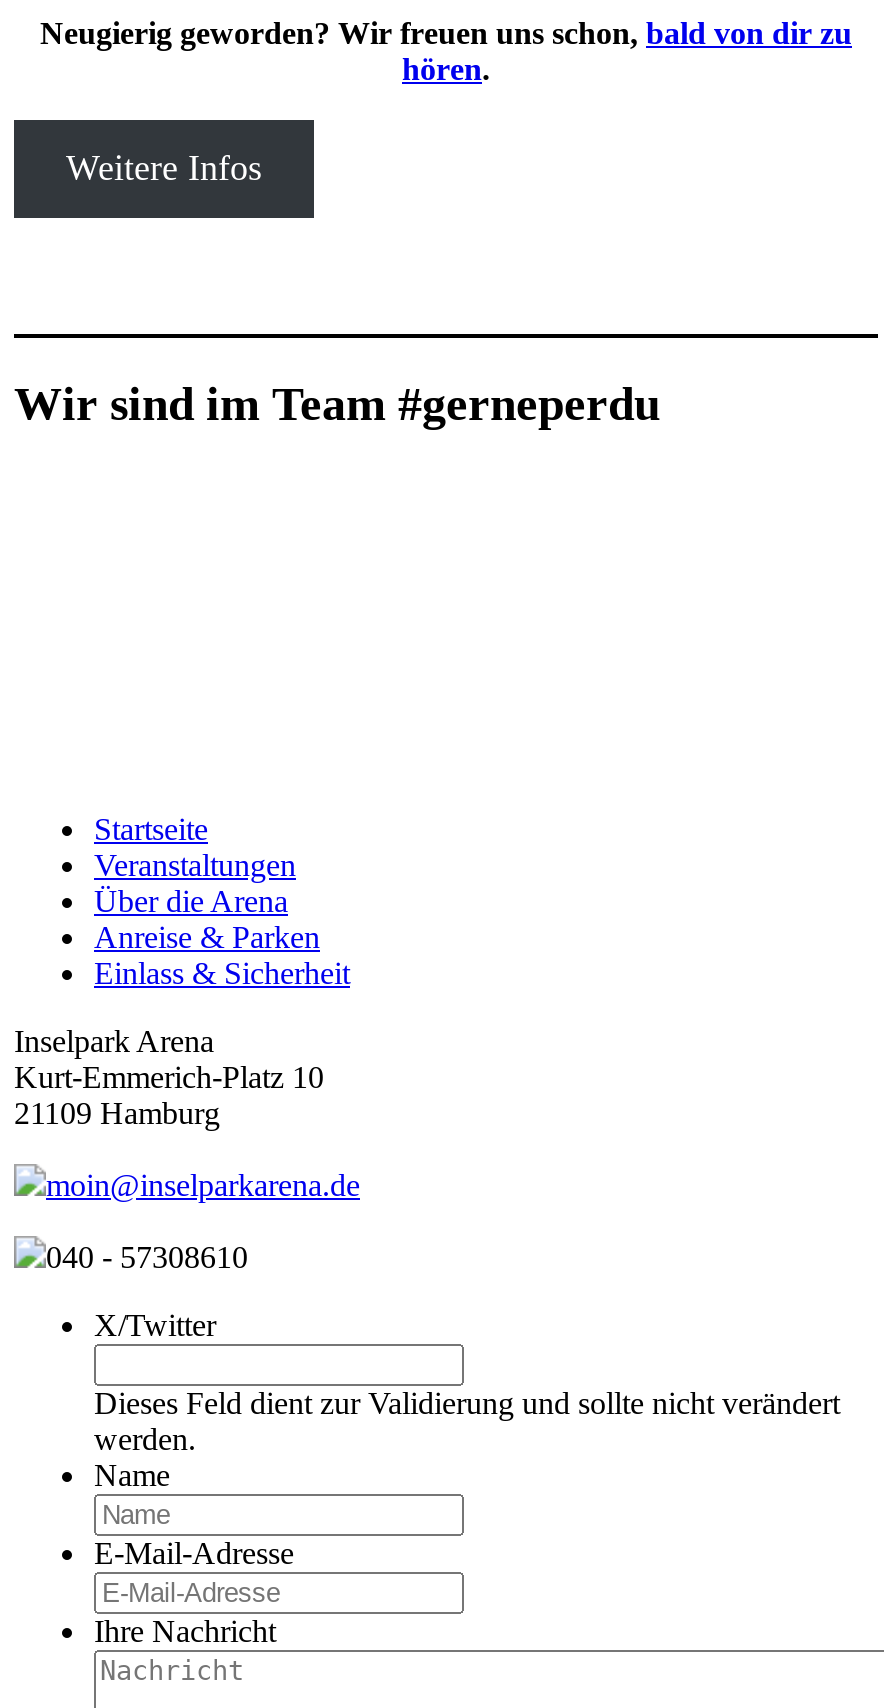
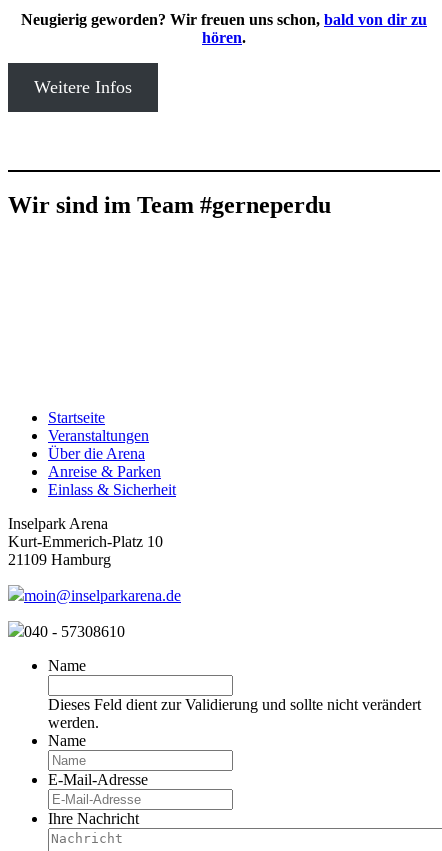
[94,1308,216,1342] X/Twitter -> [48,657,86,674] Name

